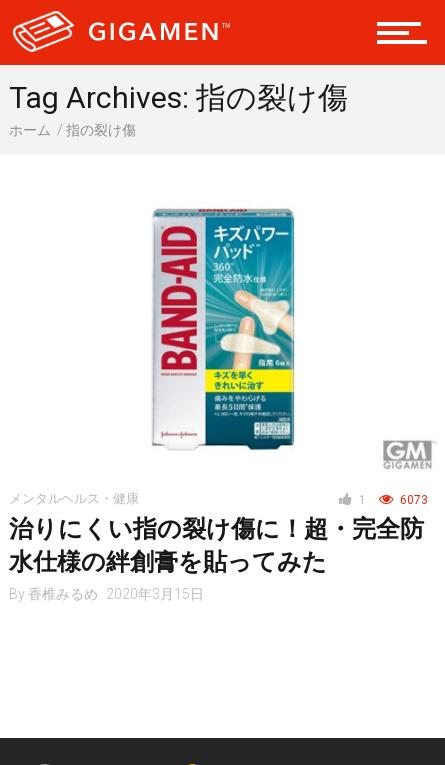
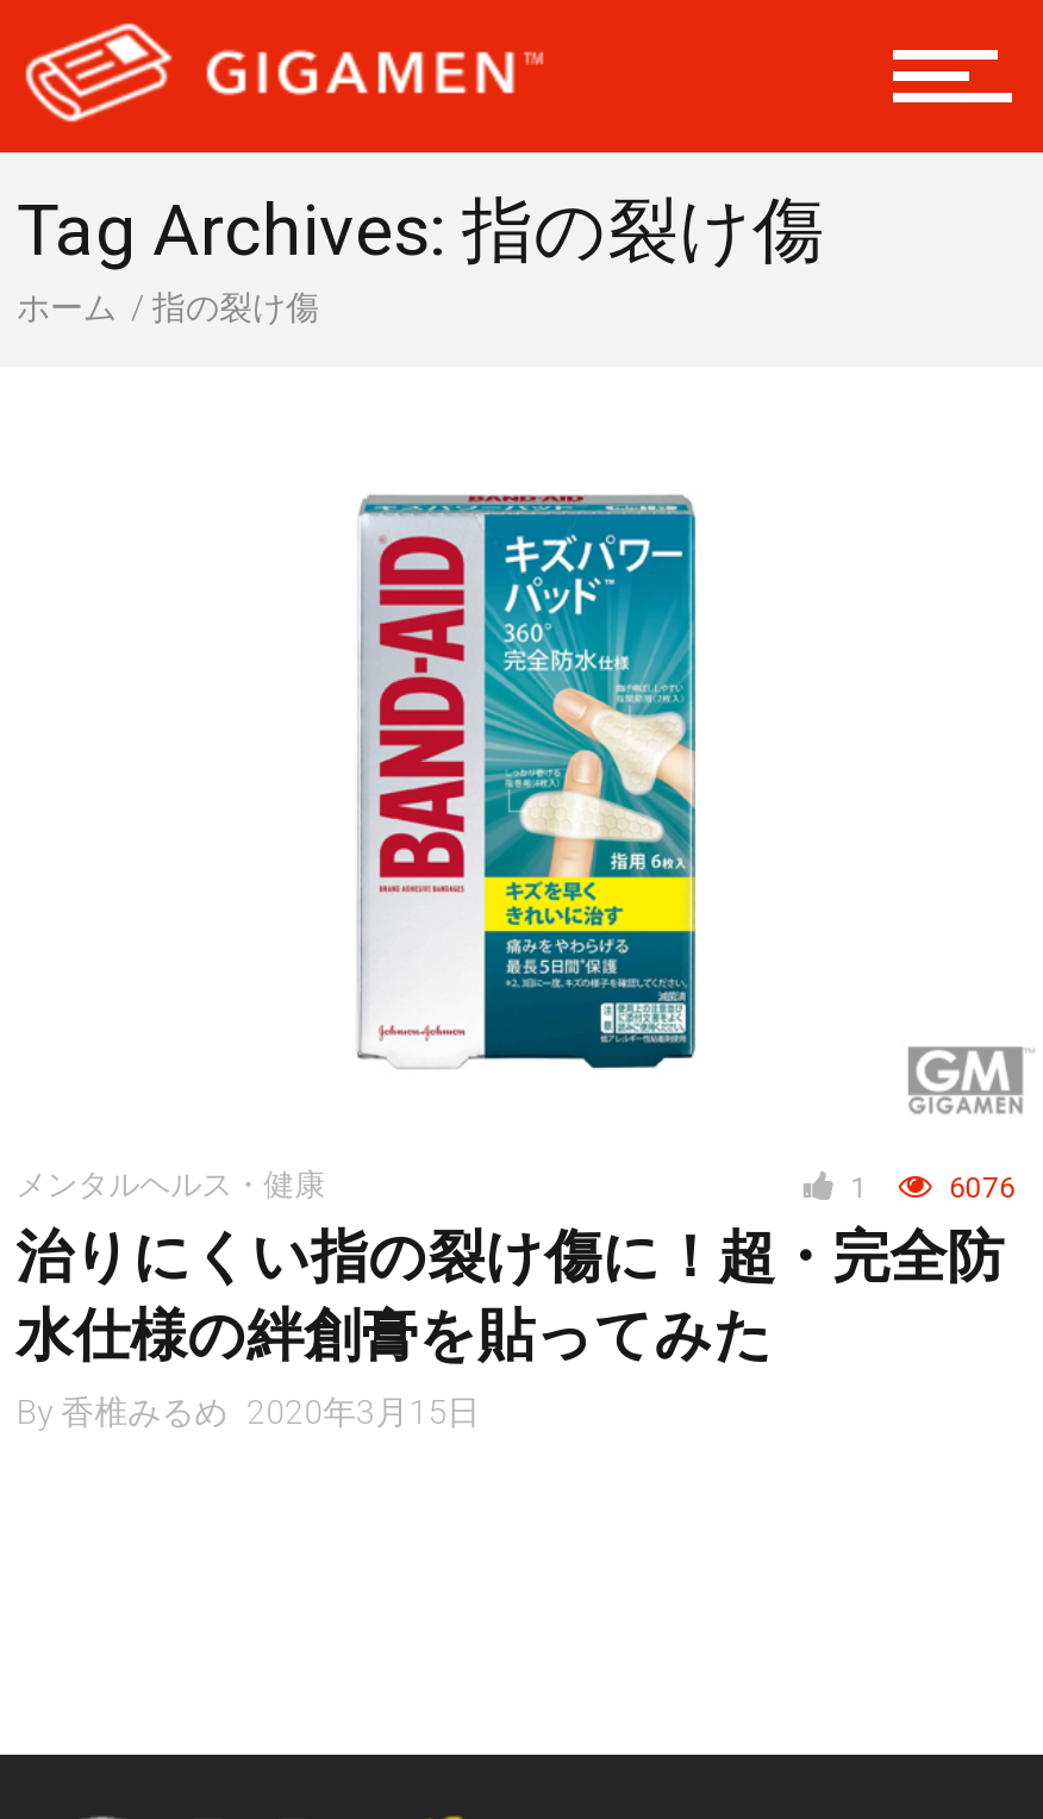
[397,493,428,507] 6073 -> [942,1172,1015,1205] 6076

